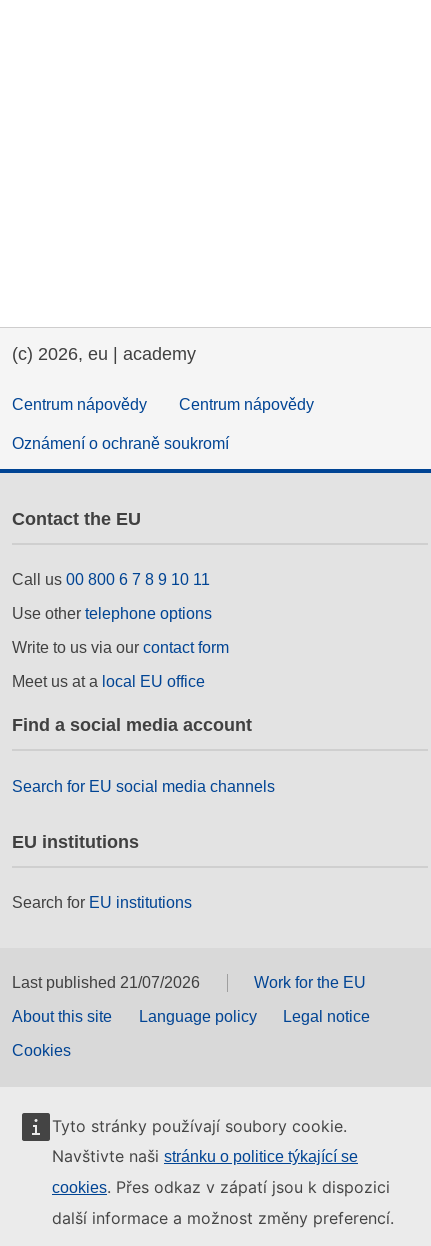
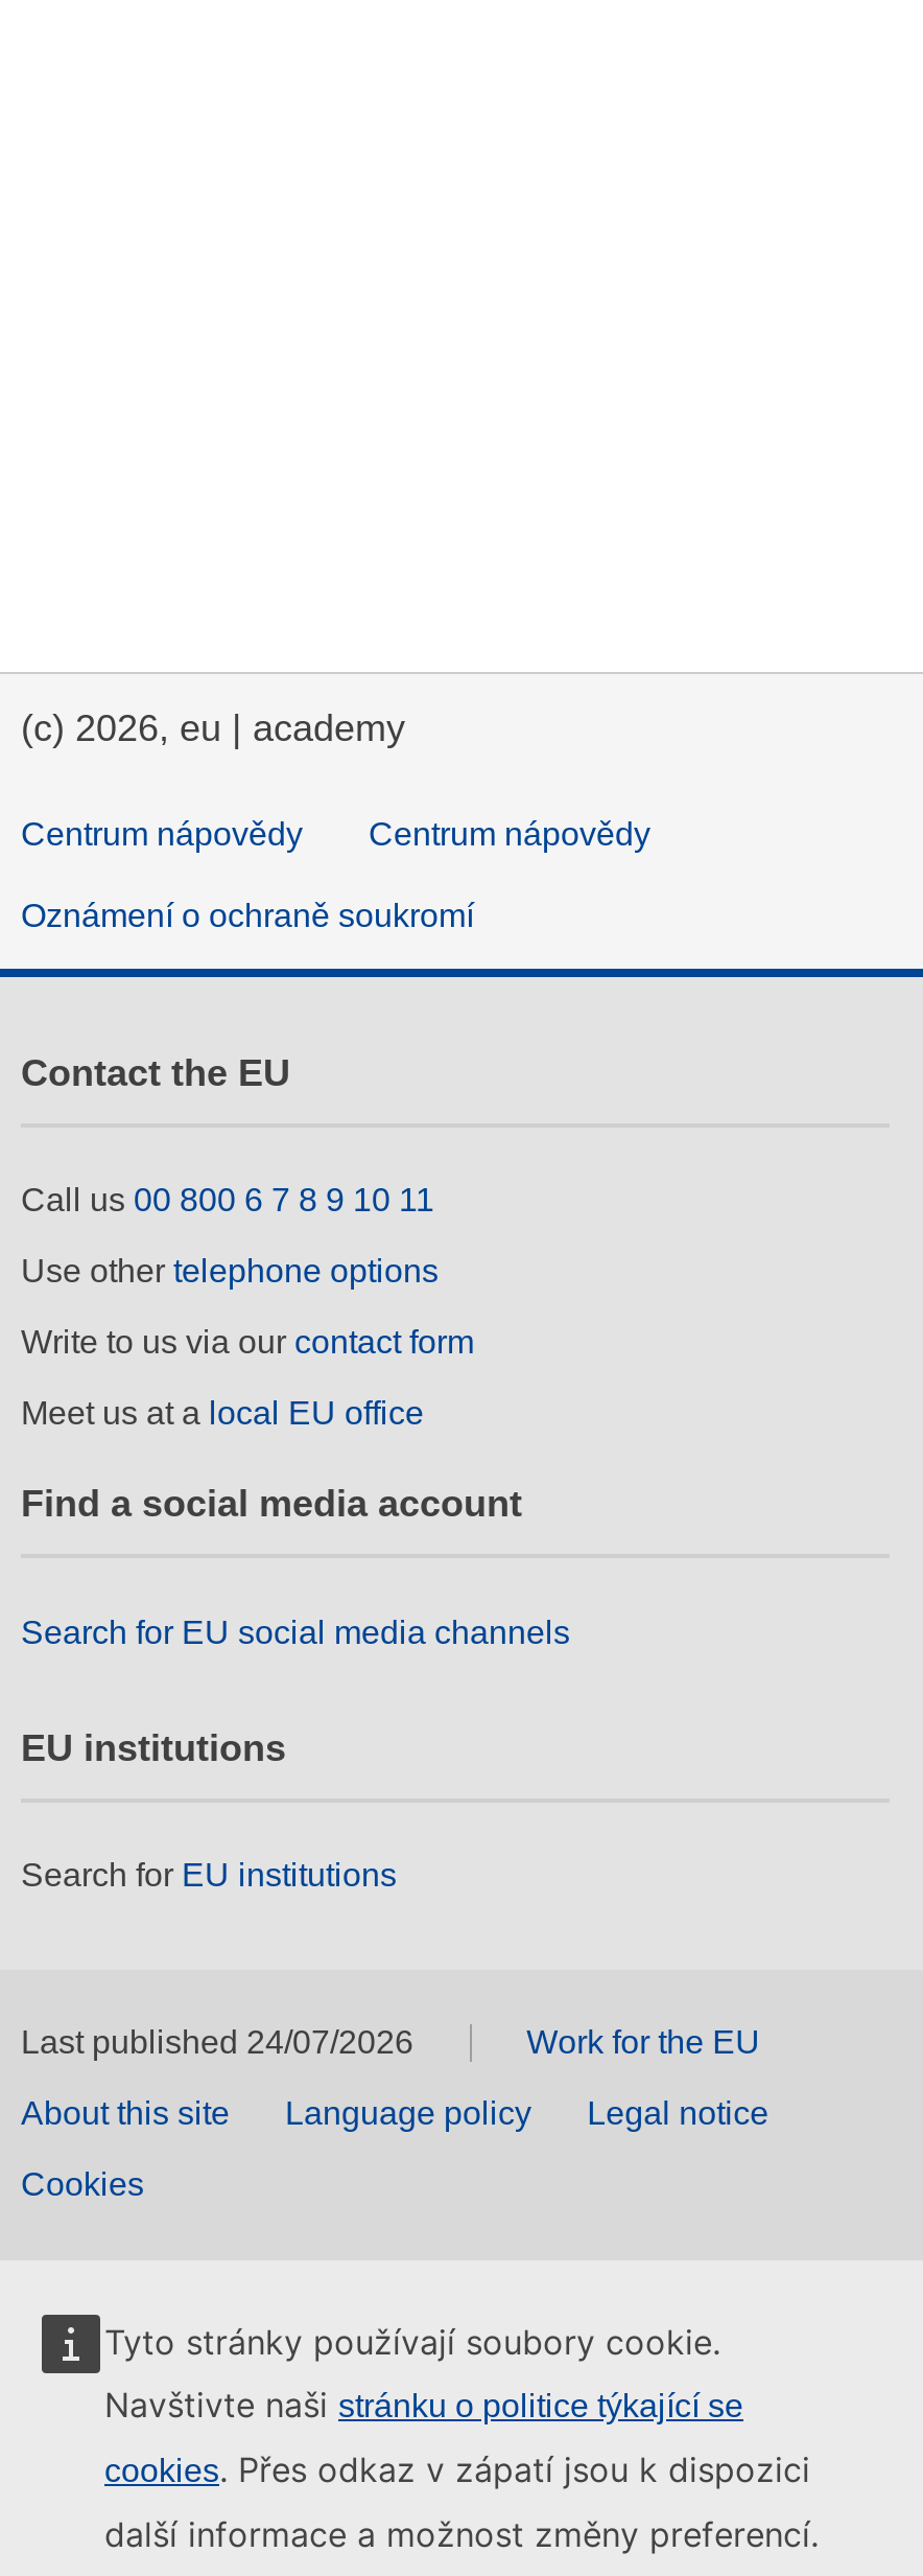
[12,974,200,991] Last published 21/07/2026 -> [21,2025,413,2061] Last published 24/07/2026

